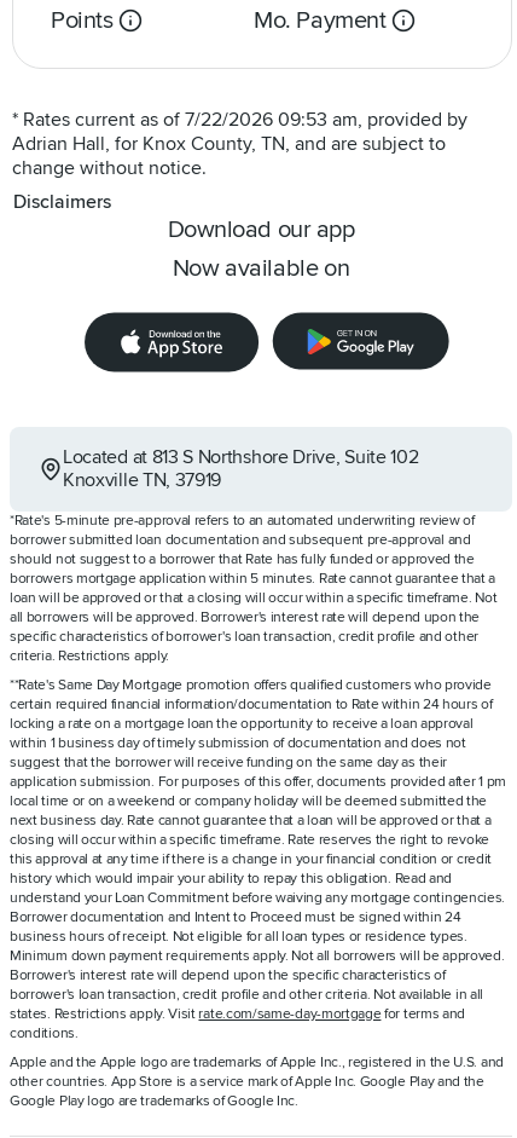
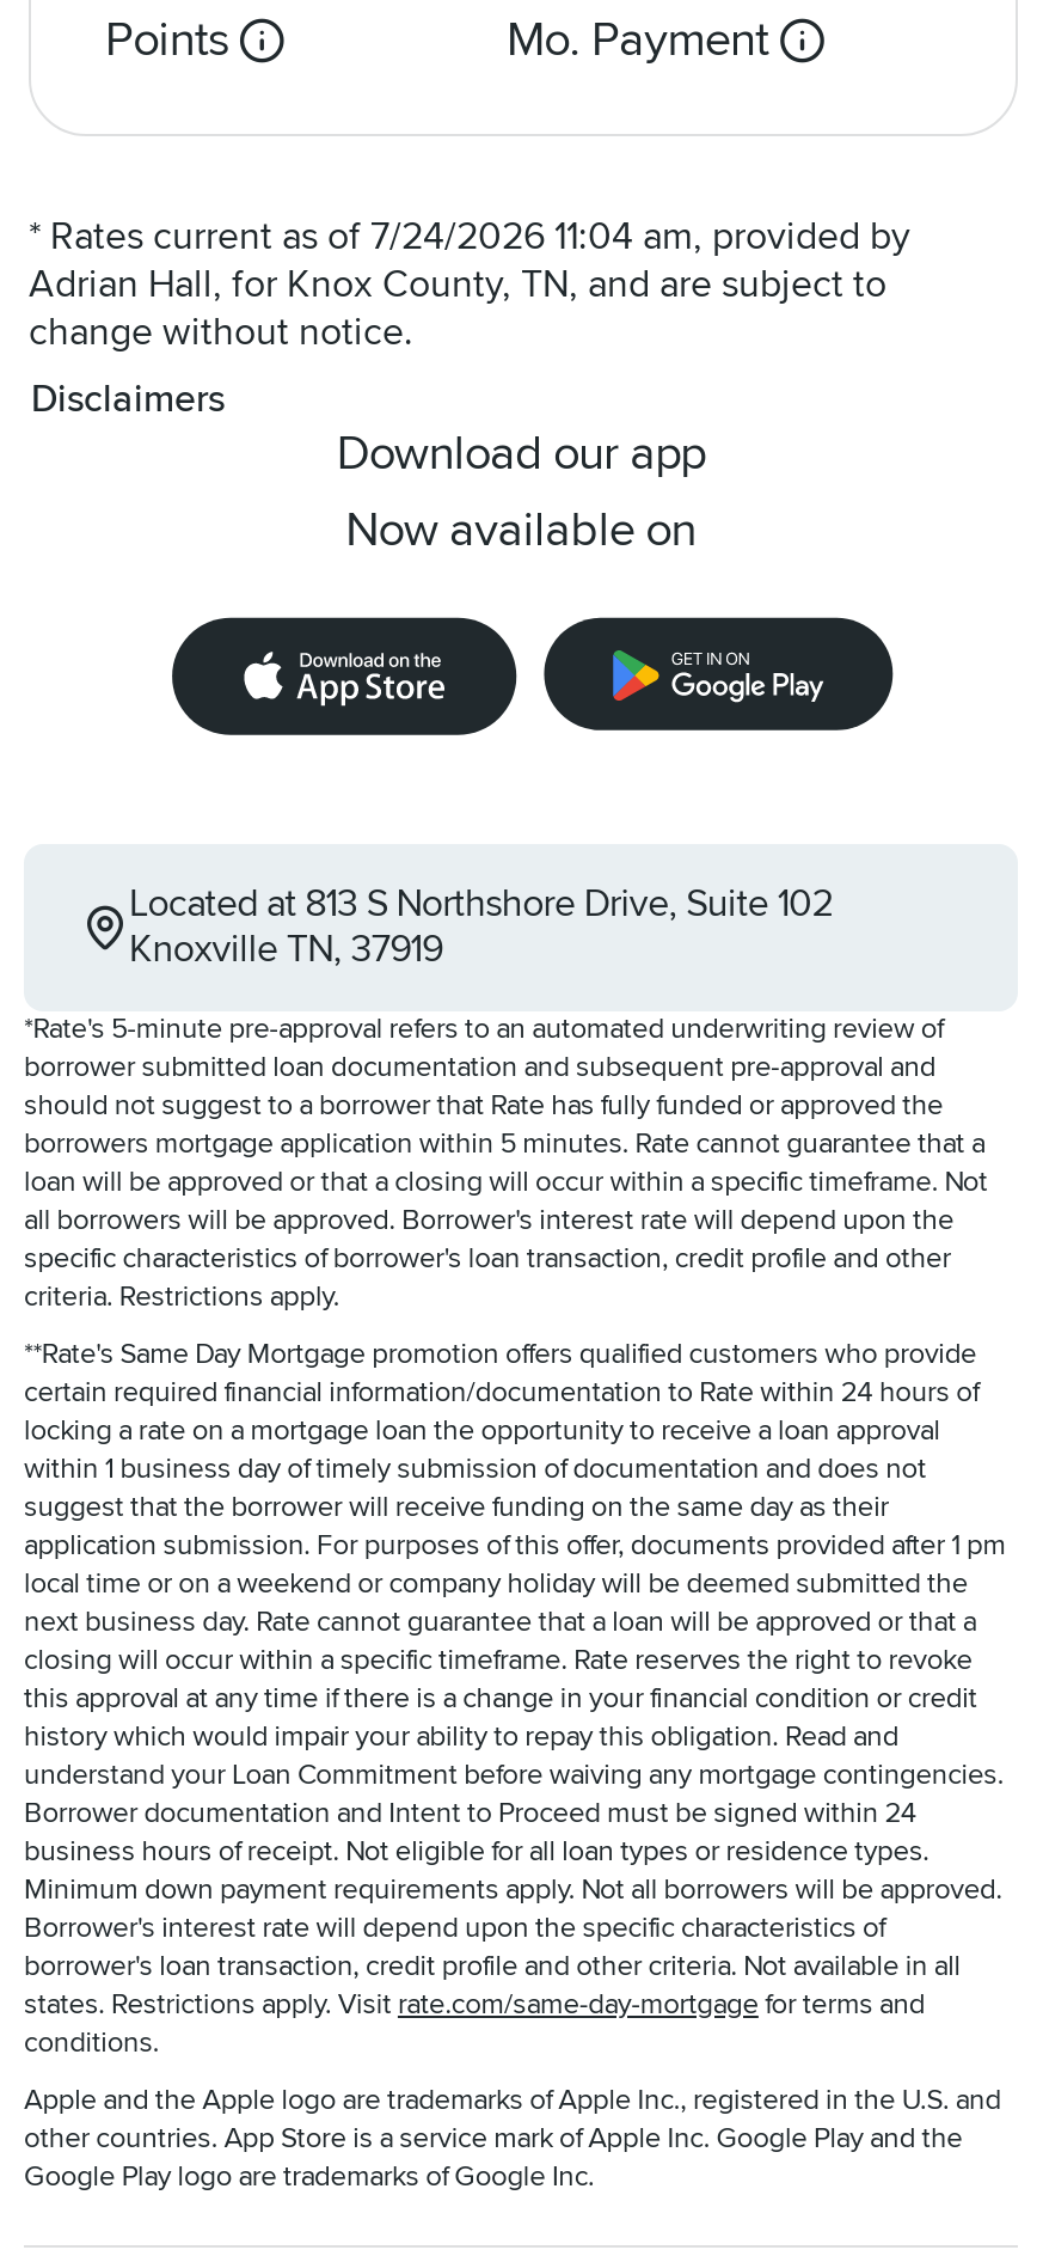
[12,108,467,132] * Rates current as of 7/22/2026 09:53 am, provided by -> [29,213,910,261] * Rates current as of 7/24/2026 11:04 am, provided by

